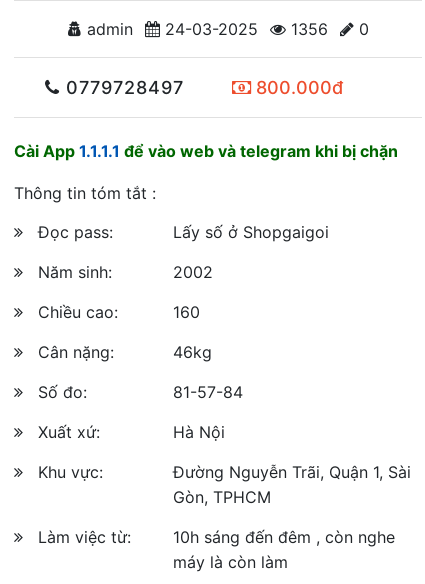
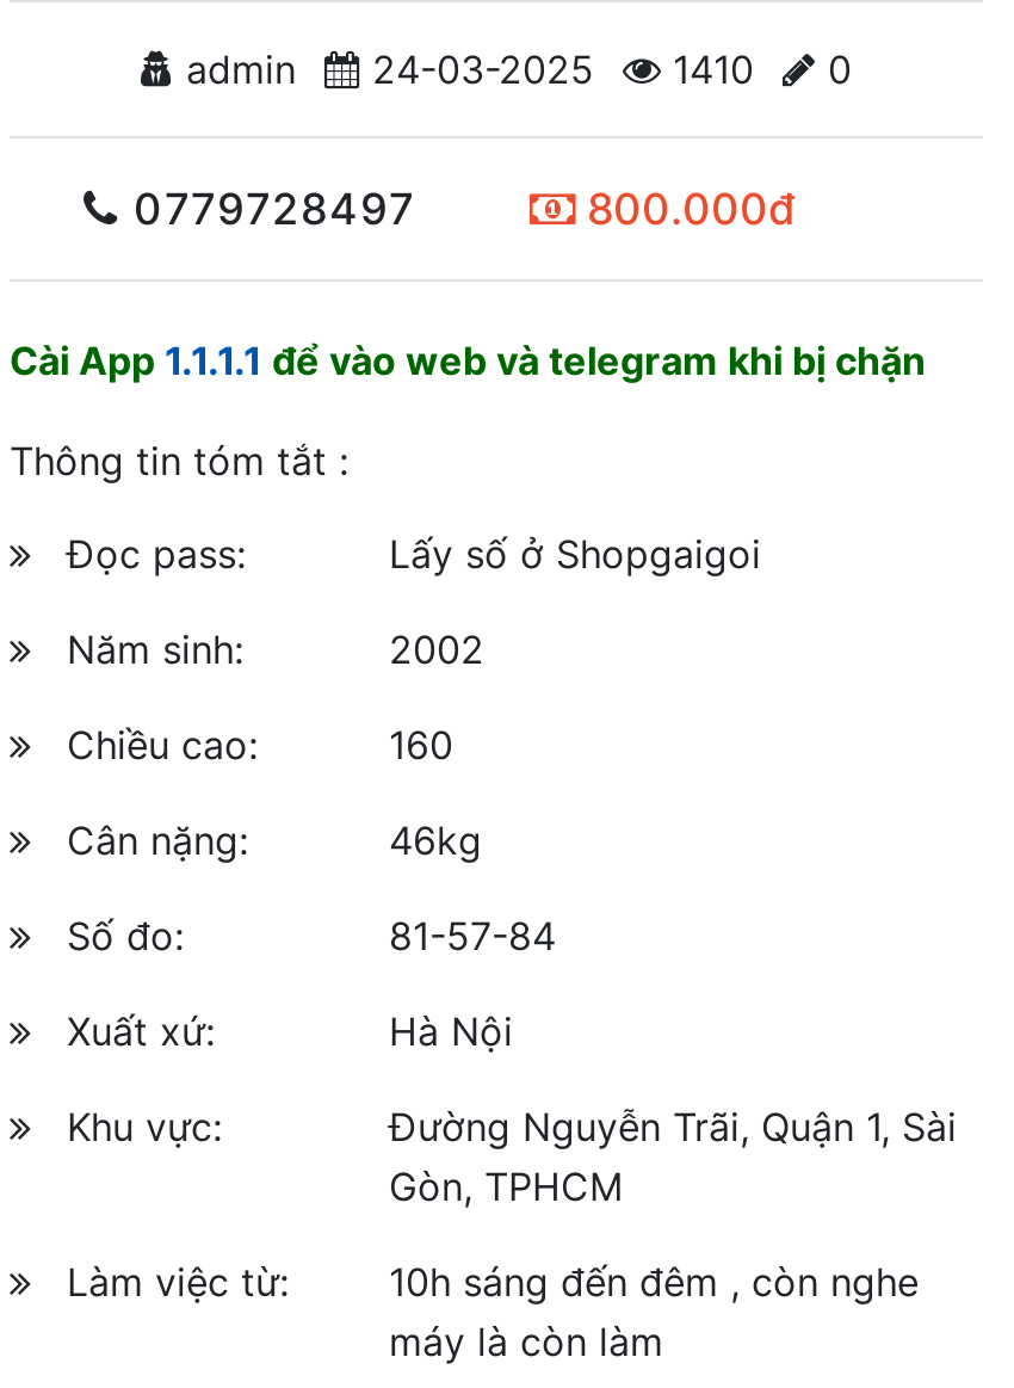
[81,19,368,39] admin 24-03-2025 1356 0 -> [174,46,852,93] admin 24-03-2025 1410 0

